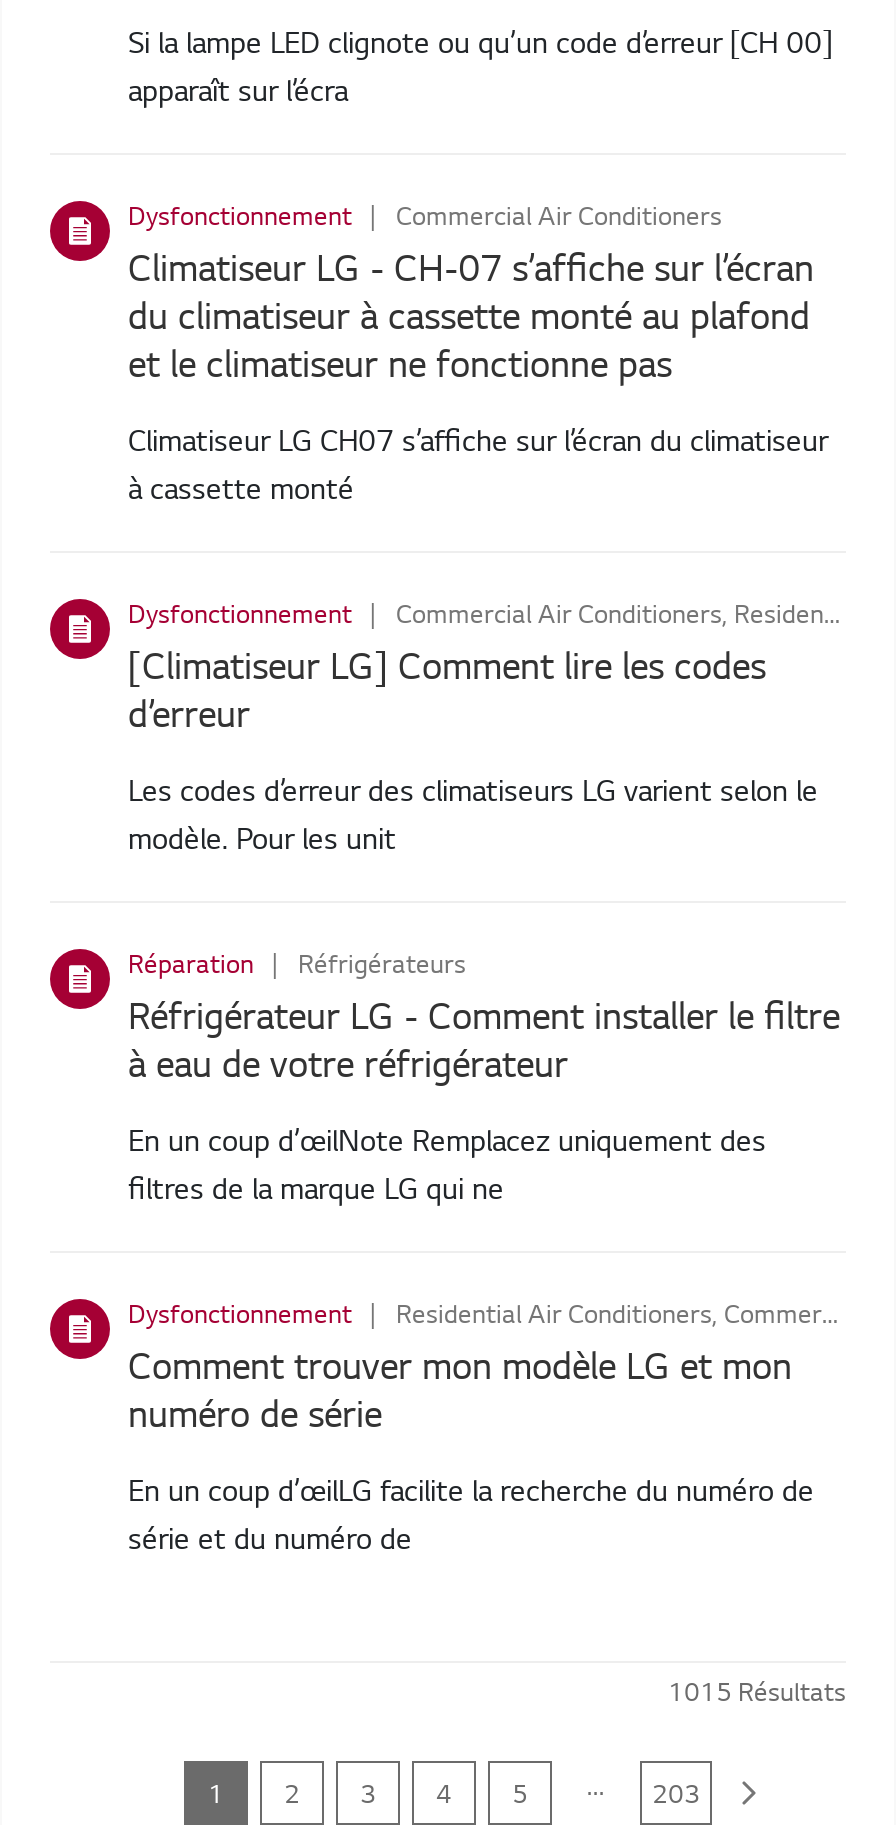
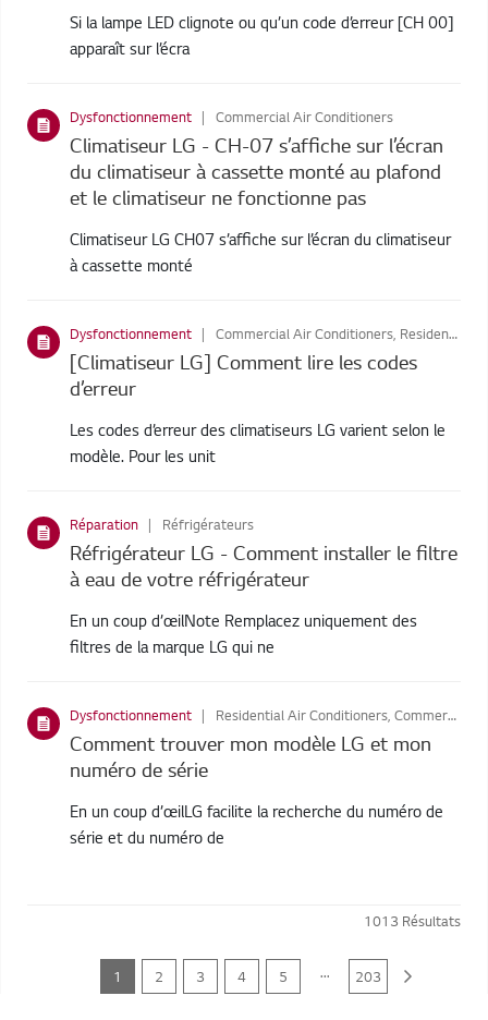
[668,1672,846,1708] 1015 Résultats -> [364,911,461,930] 1013 Résultats

